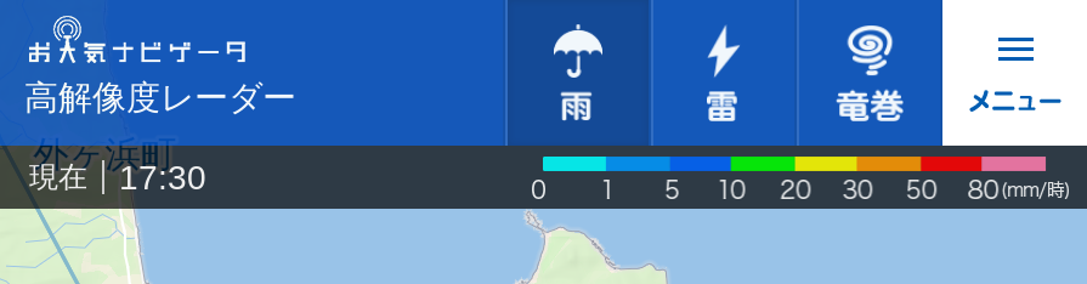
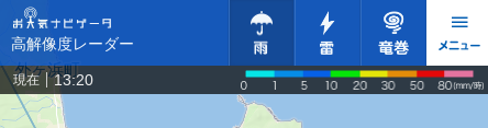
[29,158,206,197] 現在 17:30 -> [13,71,93,89] 現在 13:20

